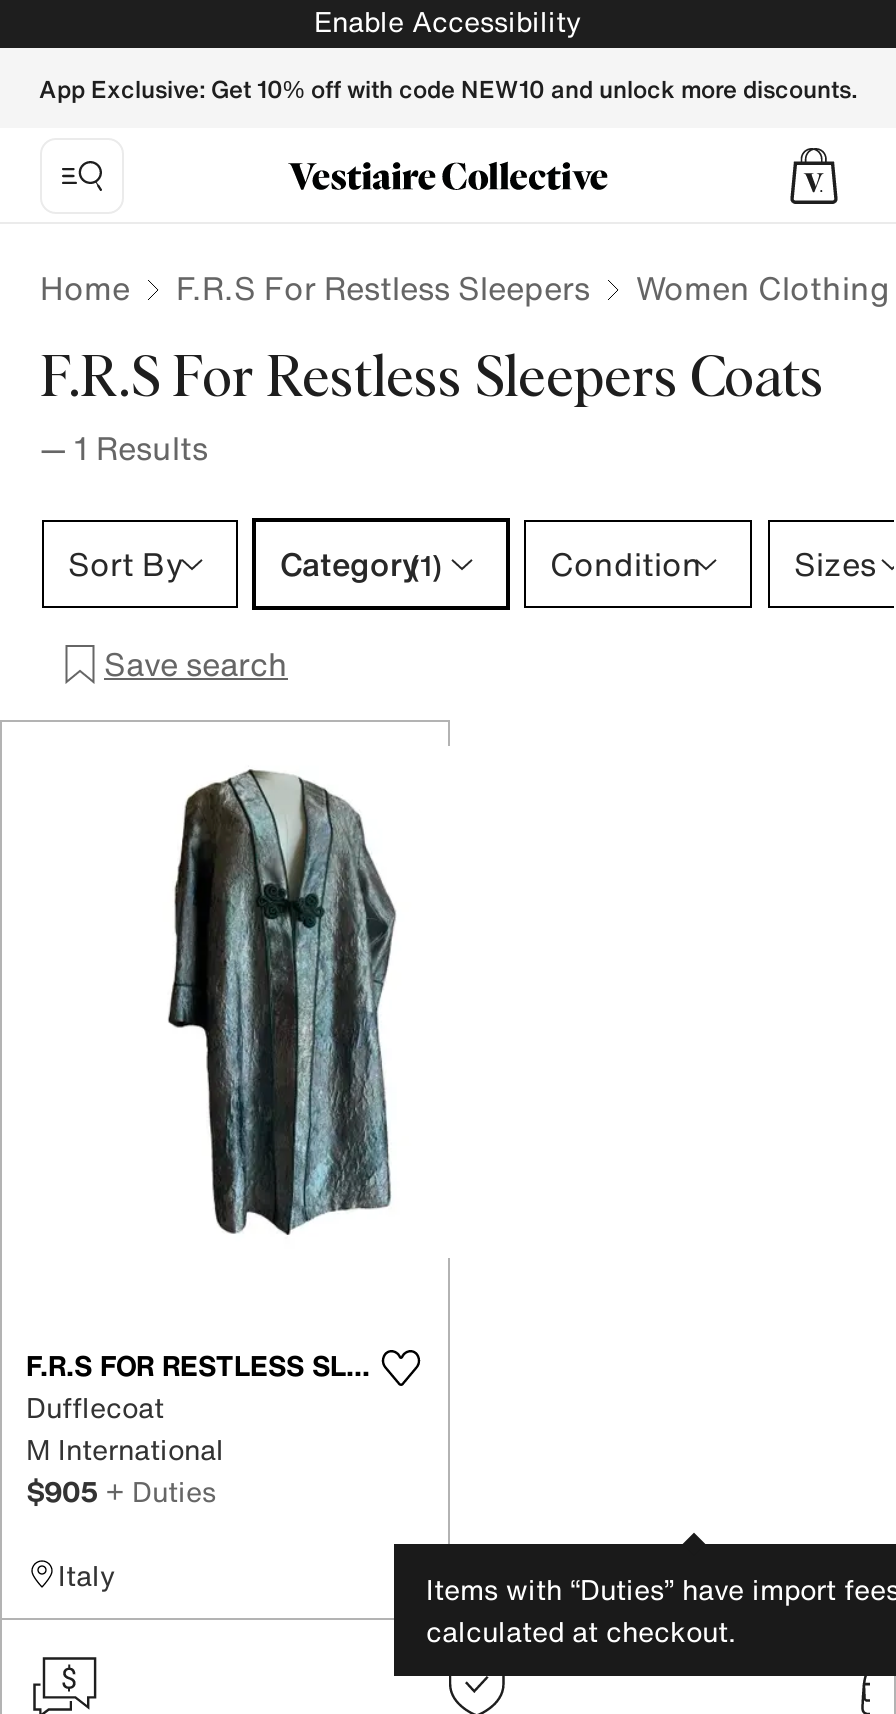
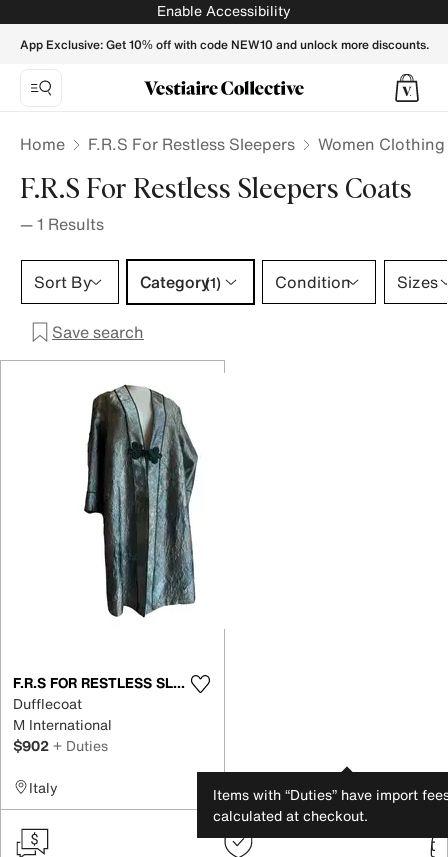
[26,1469,216,1511] $905 + Duties -> [13,734,108,755] $902 + Duties

